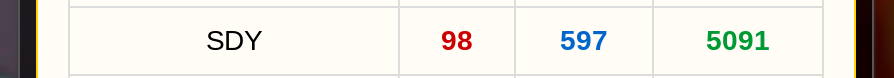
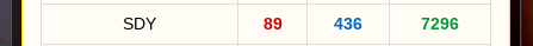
[441,24,473,56] 98 -> [263,14,282,33] 89
[560,24,608,56] 597 -> [334,14,362,33] 436
[706,24,770,56] 5091 -> [421,14,459,33] 7296

